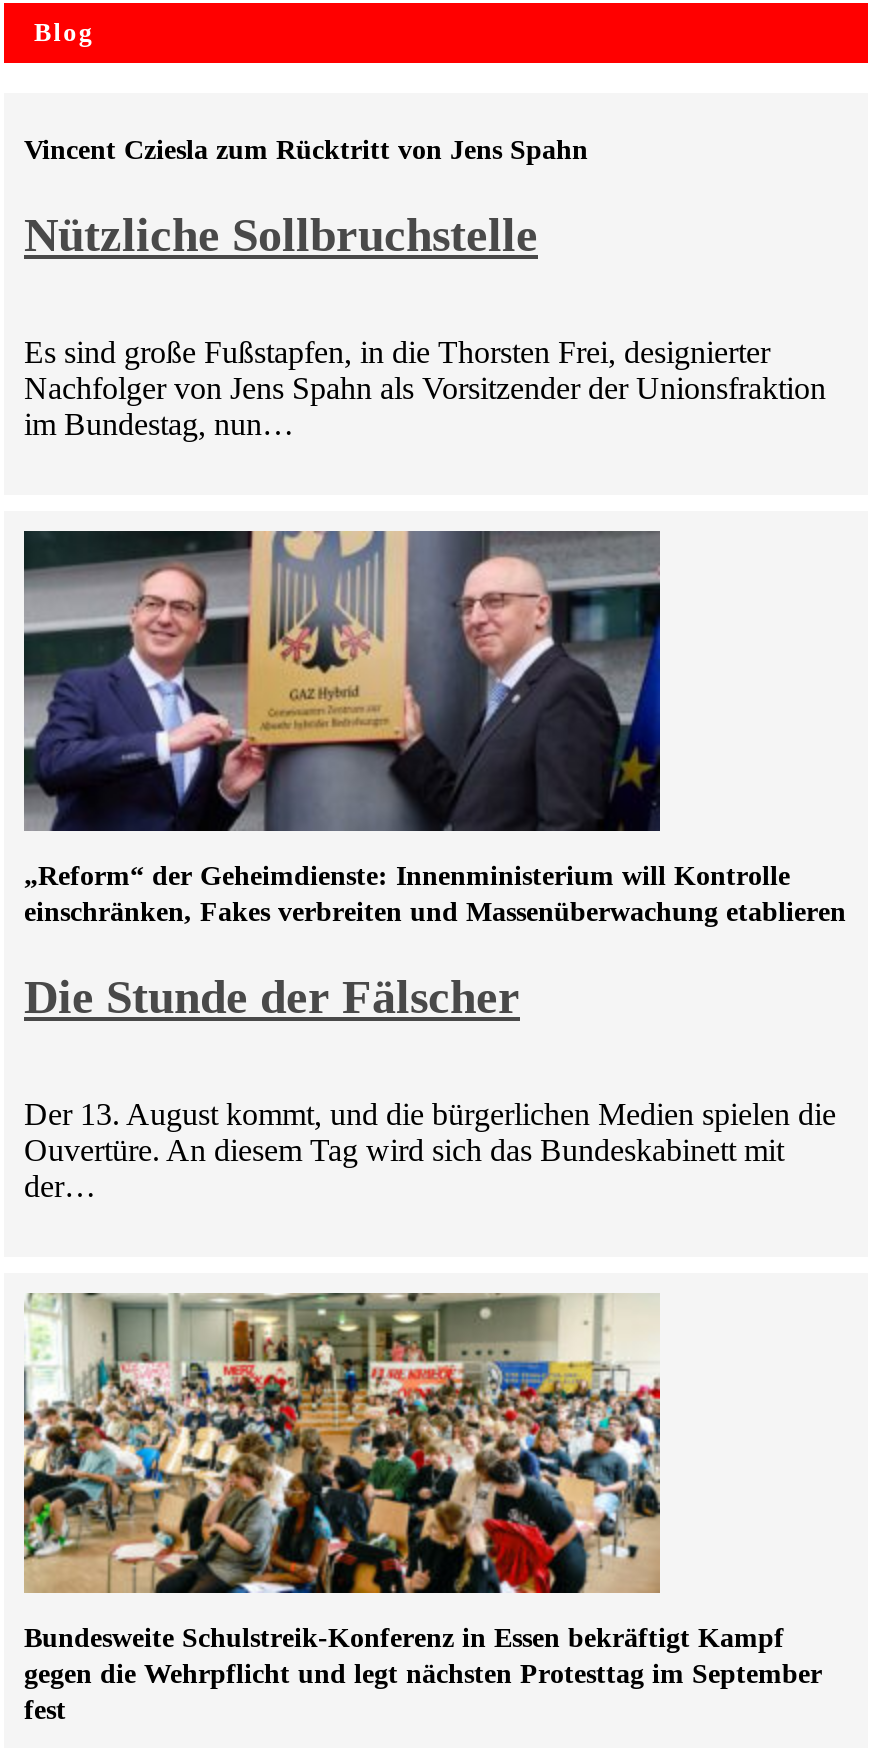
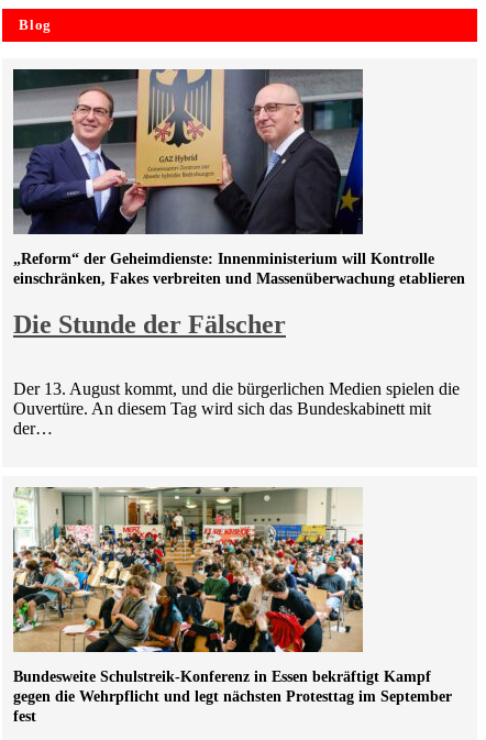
[24,135,588,165] Vincent Cziesla zum Rücktritt von Jens Spahn -> none
[24,209,538,261] Nützliche Sollbruchstelle -> none
[24,335,826,441] Es sind große Fußstapfen, in die Thorsten Frei, designierter | Nachfolger von Jens Spahn als Vorsitzender der Unionsfraktion | im Bundestag, nun… -> none

